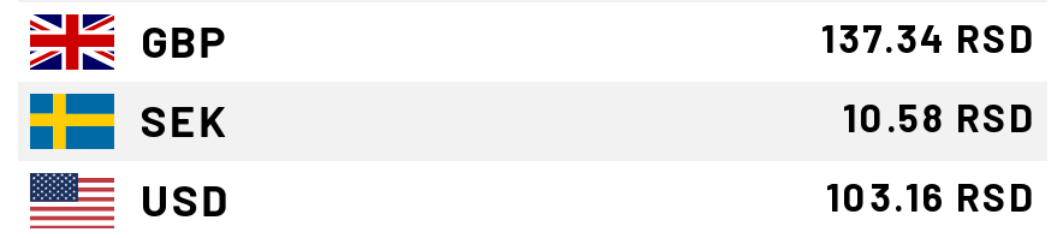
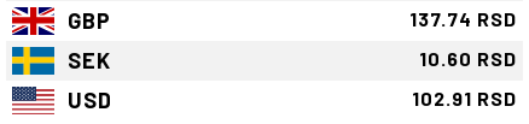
[821,14,1035,59] 137.34 RSD -> [409,7,517,30] 137.74 RSD
[843,93,1035,139] 10.58 RSD -> [419,47,517,69] 10.60 RSD
[826,172,1035,218] 103.16 RSD -> [412,86,517,109] 102.91 RSD

